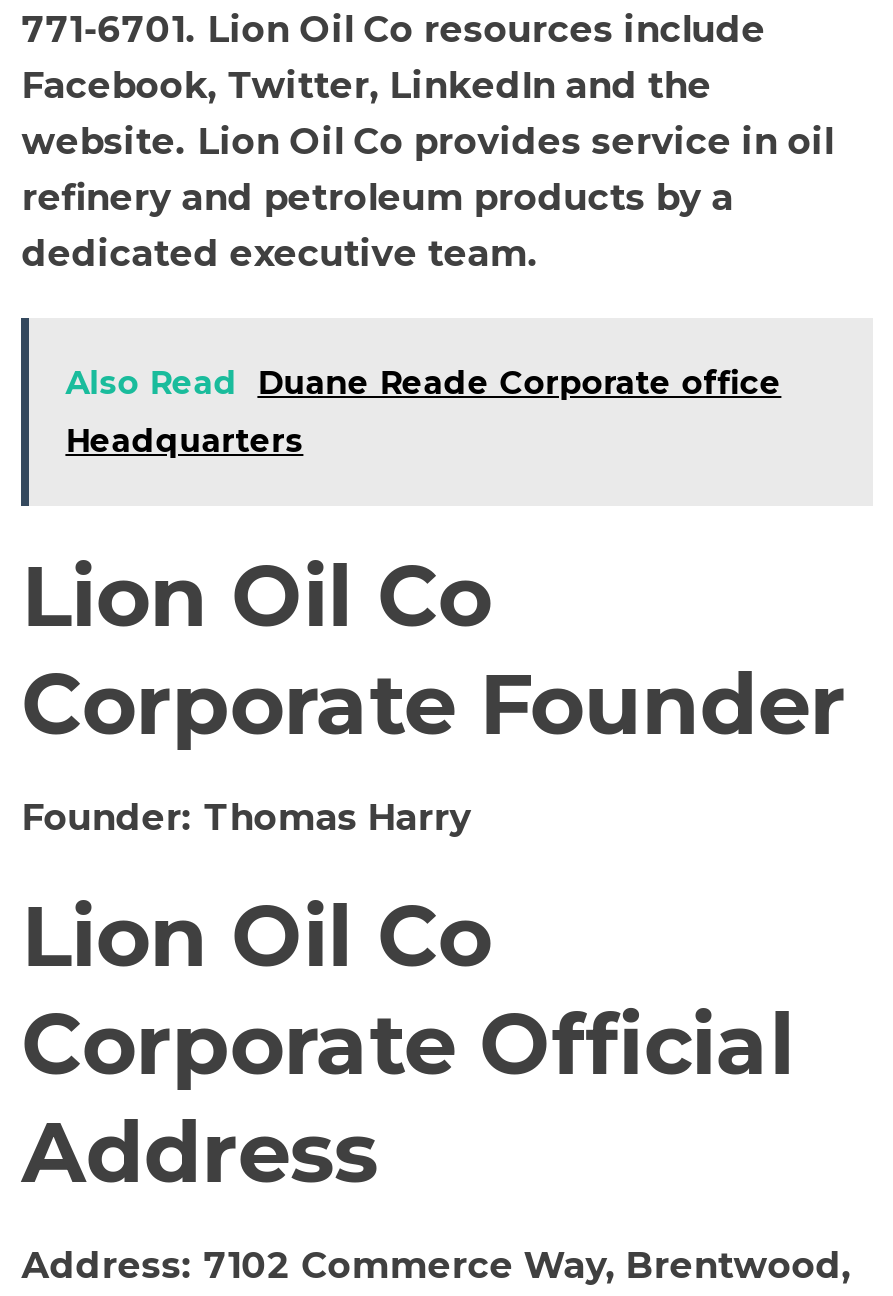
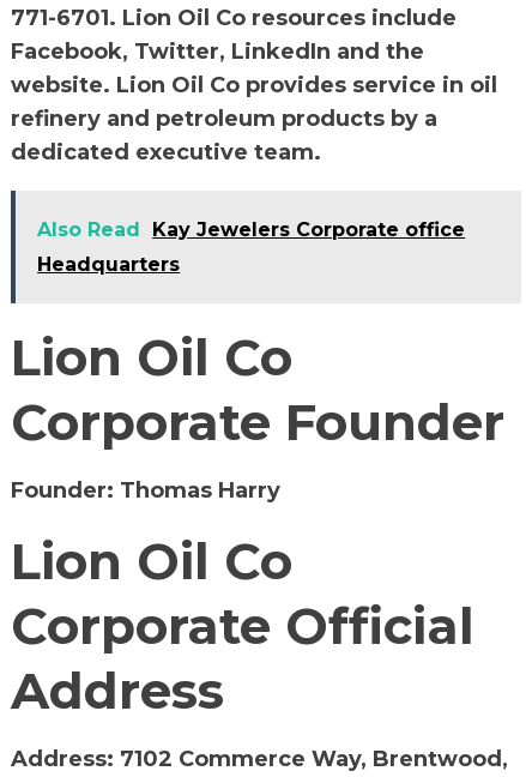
[65,364,781,402] Also Read Duane Reade Corporate office -> [37,218,465,241] Also Read Kay Jewelers Corporate office

